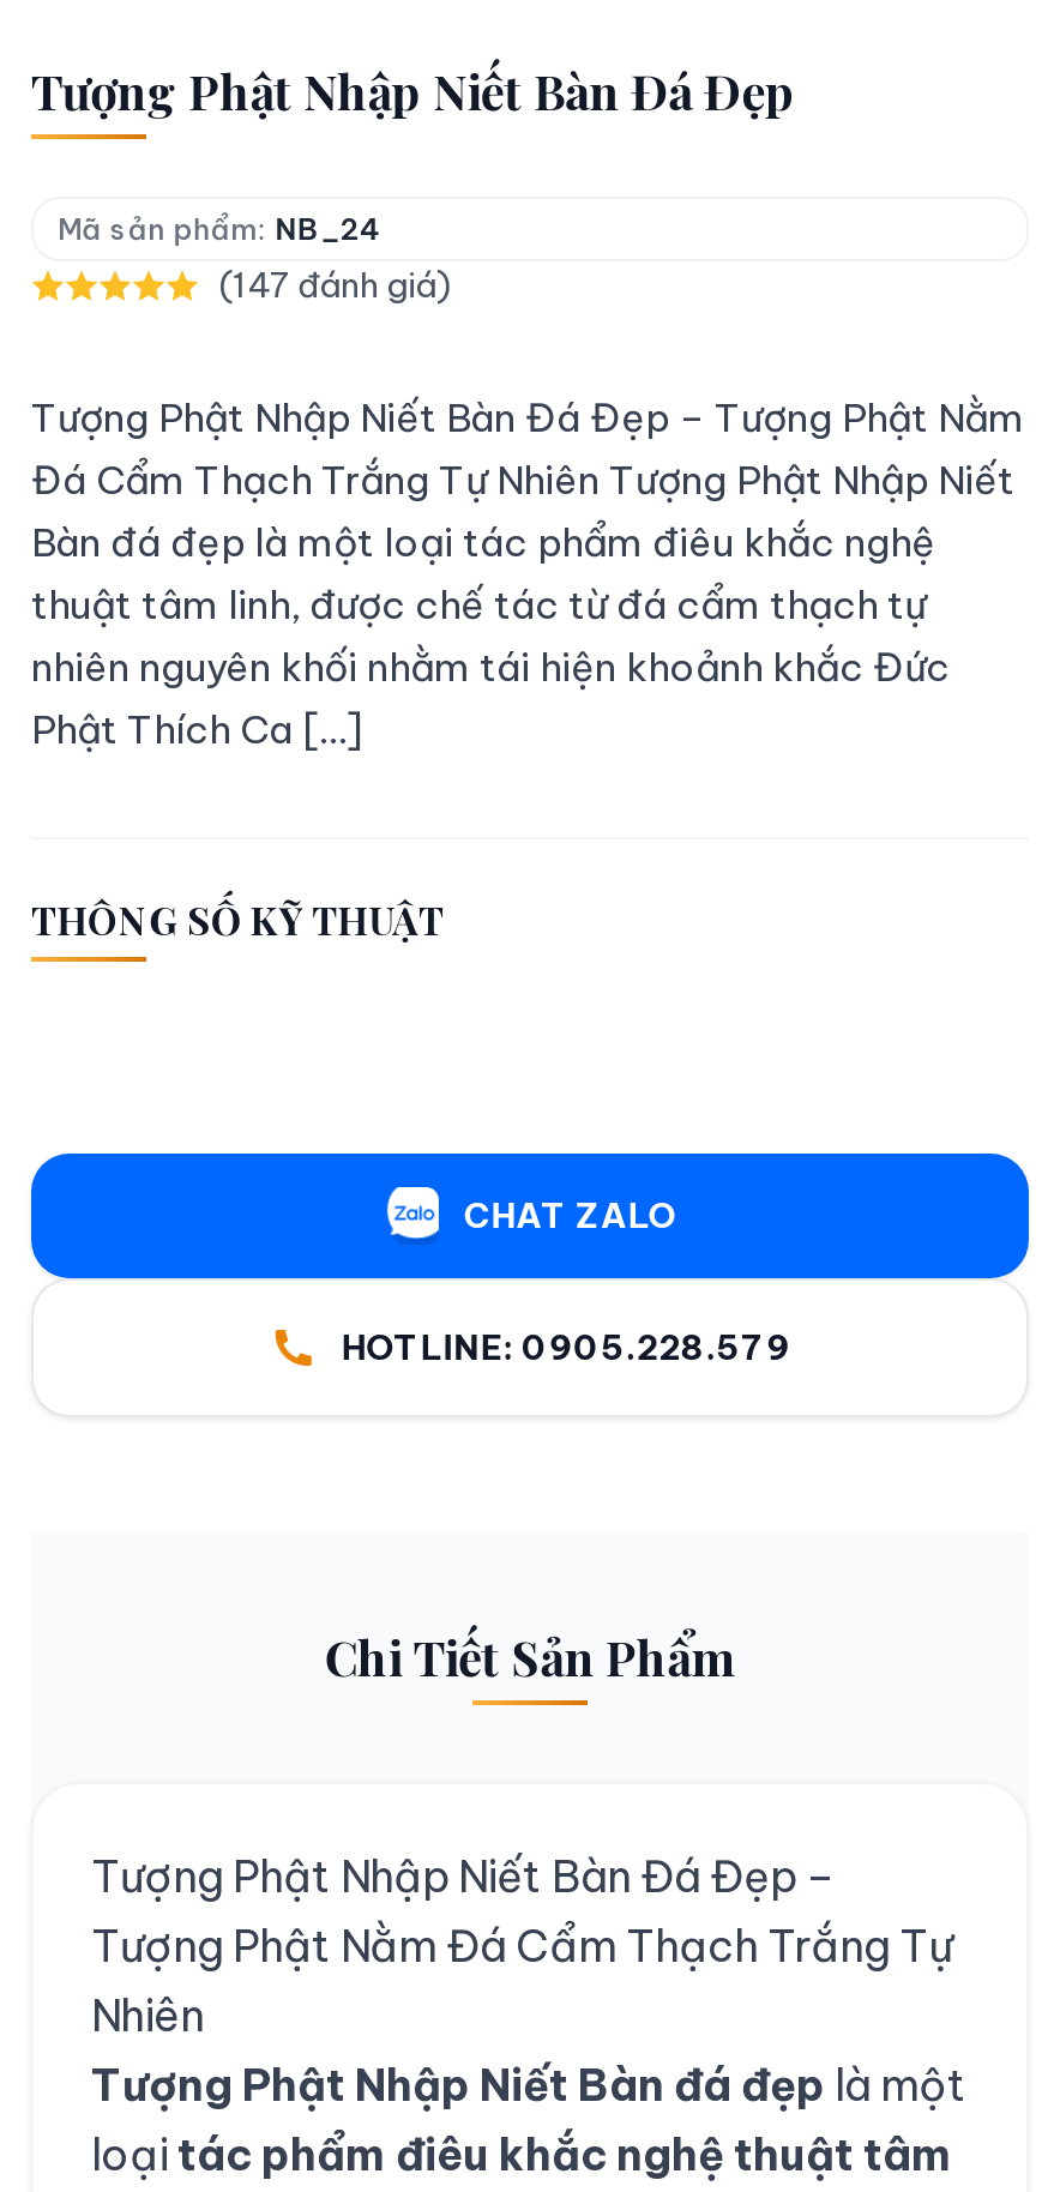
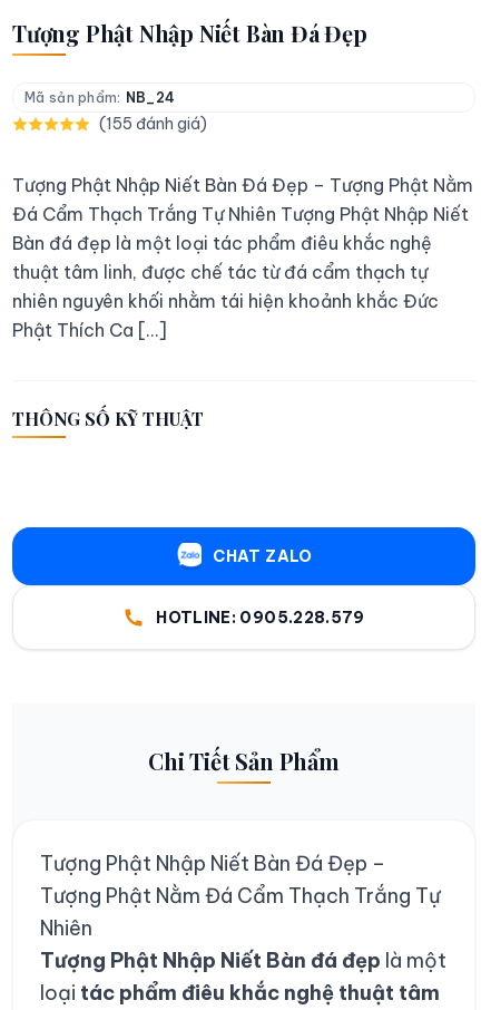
[218,264,451,307] (147 đánh giá) -> [99,114,207,134] (155 đánh giá)

